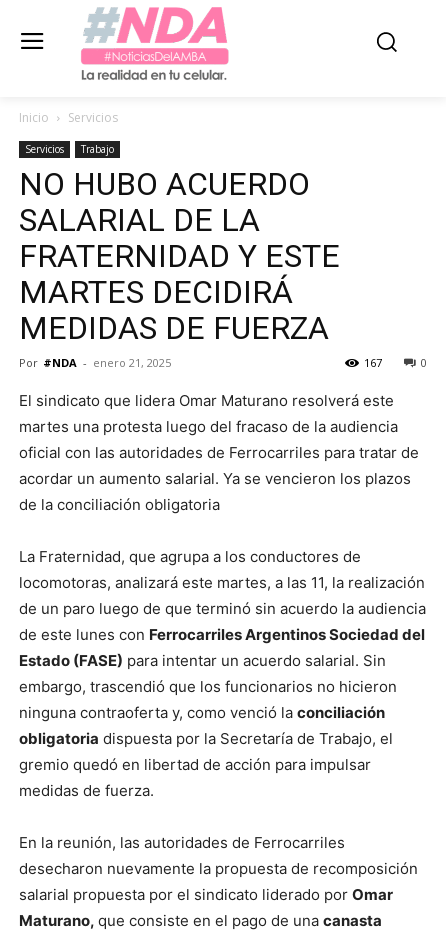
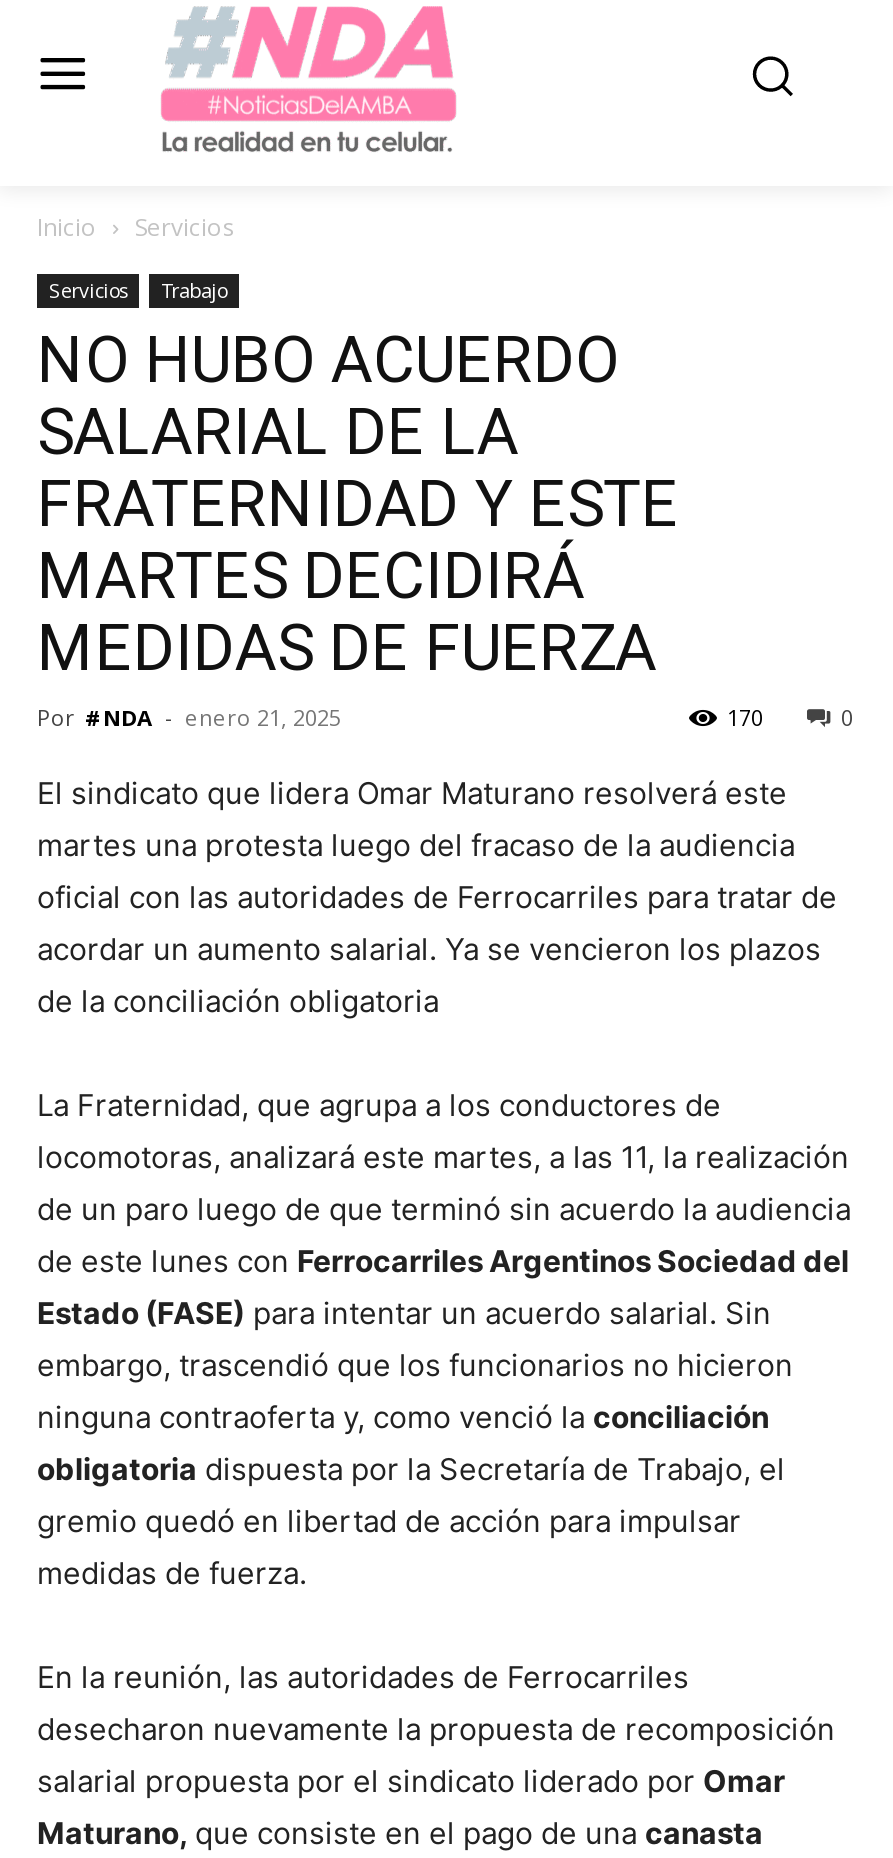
[364,354,382,369] 167 -> [727,701,763,731] 170

